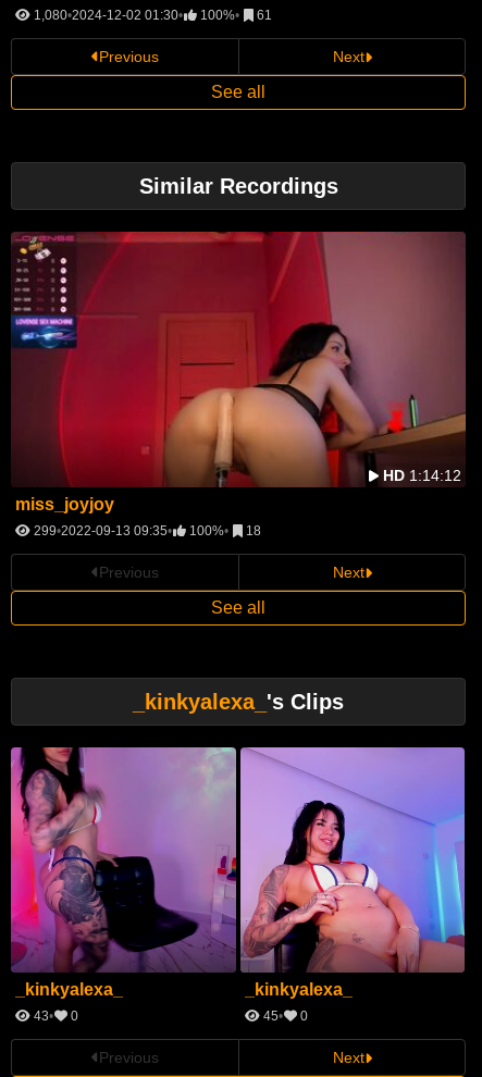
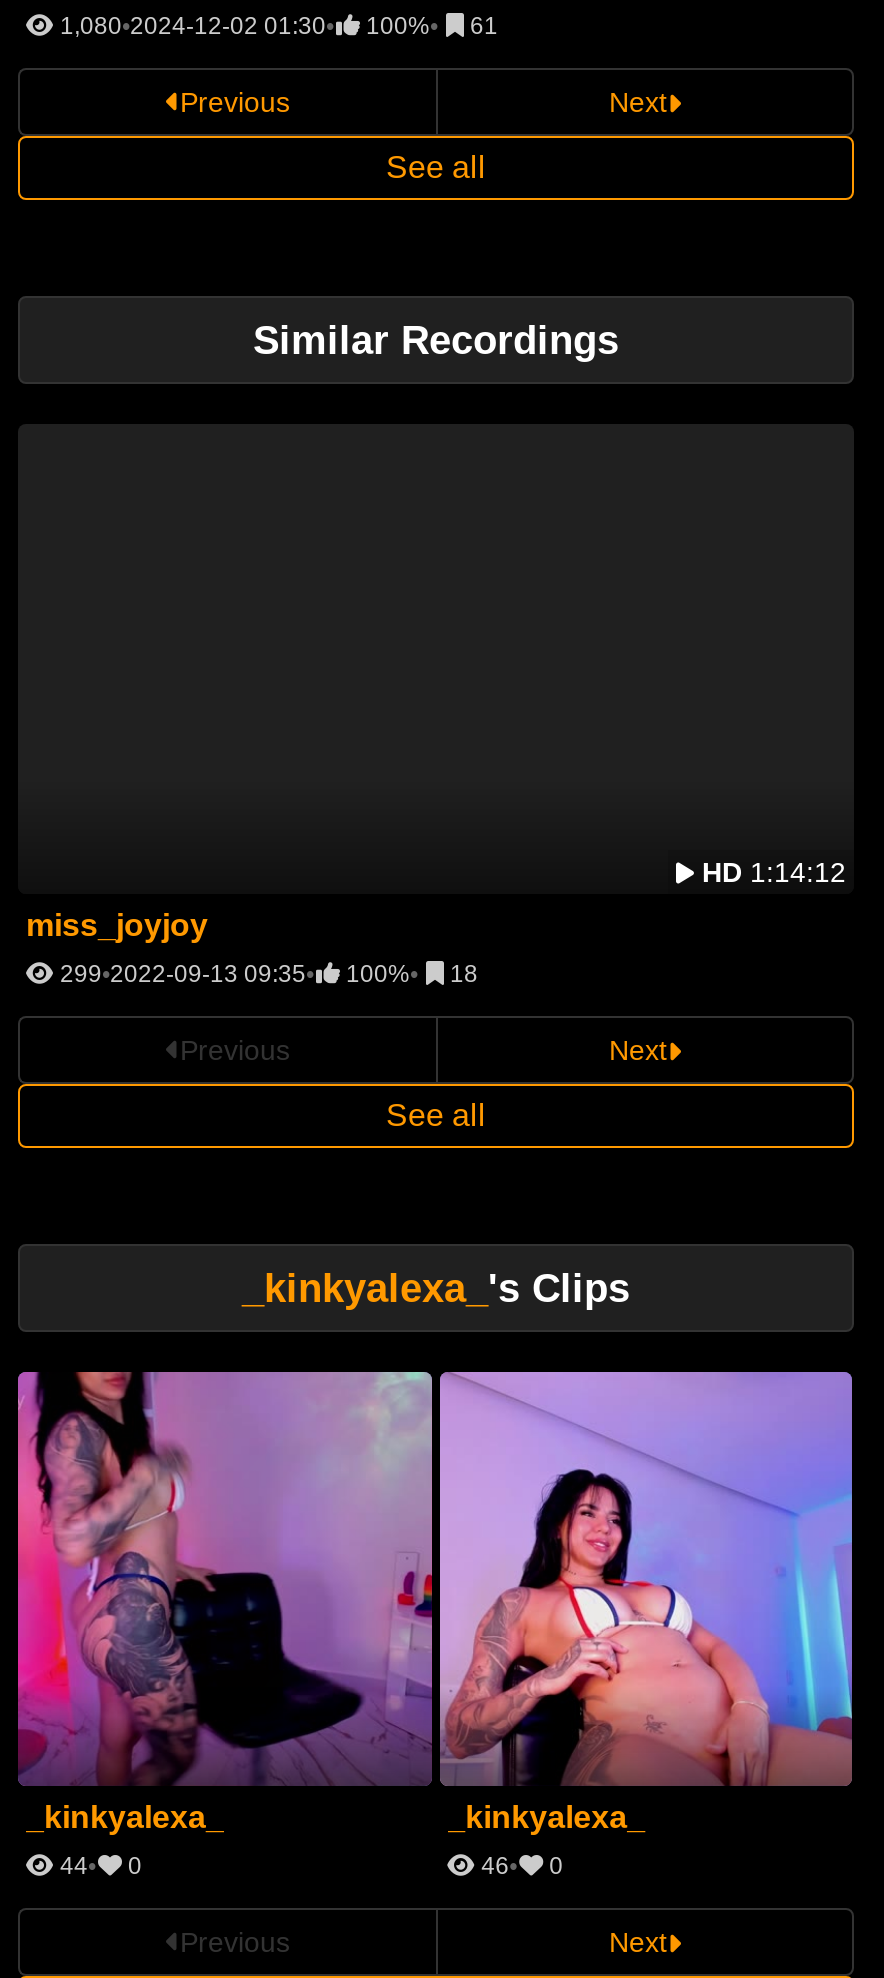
[11,231,466,487] [image] -> none
[30,1008,78,1023] 43 0 -> [54,1851,142,1879] 44 0
[260,1008,307,1023] 45 0 -> [475,1851,563,1879] 46 0

